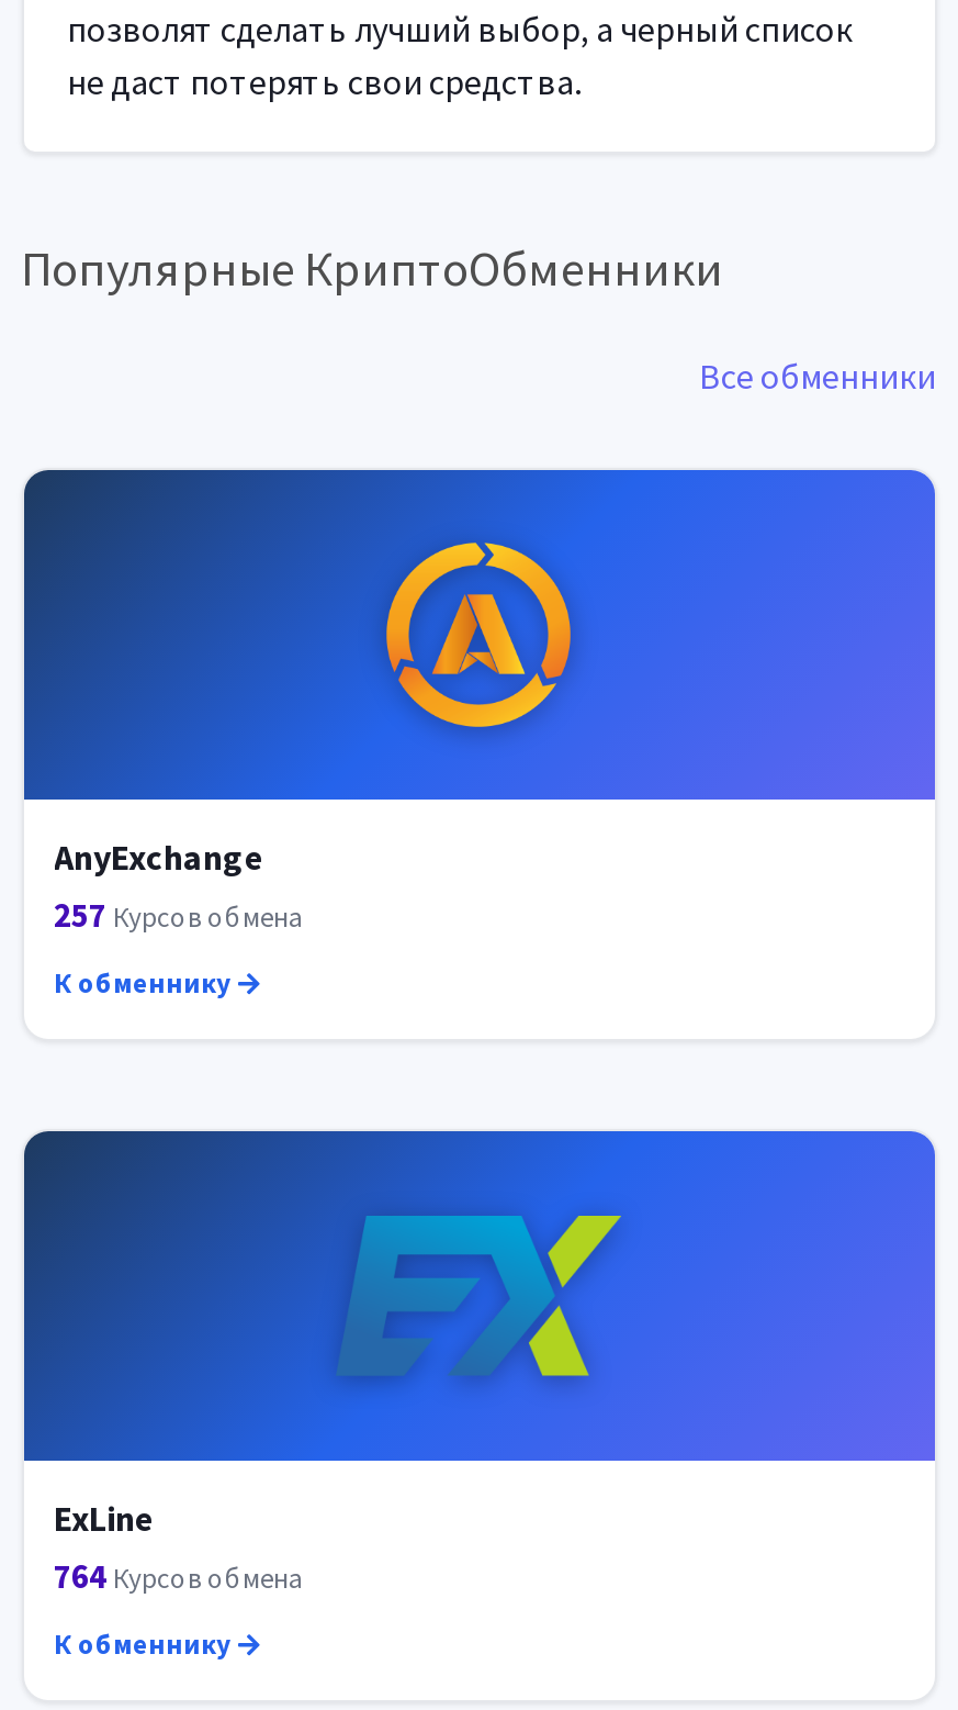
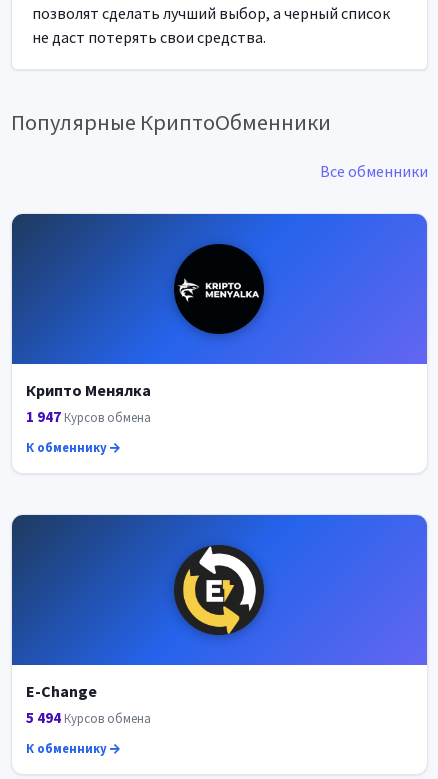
[380,536,577,734] [image] -> [173,243,265,335] [image]
[54,835,304,936] AnyExchange | 257 Курсов обмена -> [25,380,150,426] Крипто Менялка | 1 947 Курсов обмена
[336,1197,623,1399] [image] -> [155,544,283,637] [image]
[54,1496,304,1597] ExLine | 764 Курсов обмена -> [25,681,150,727] E-Change | 5 494 Курсов обмена

